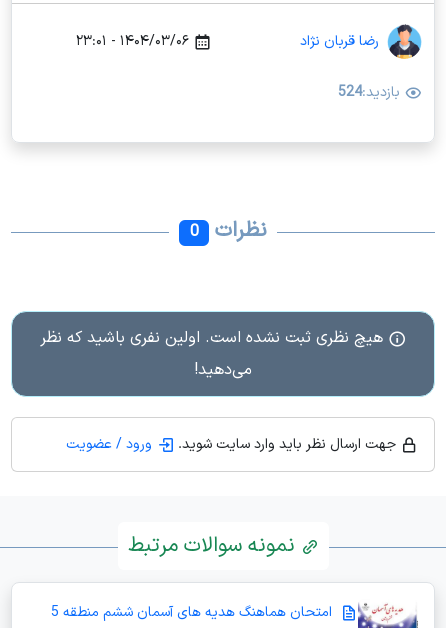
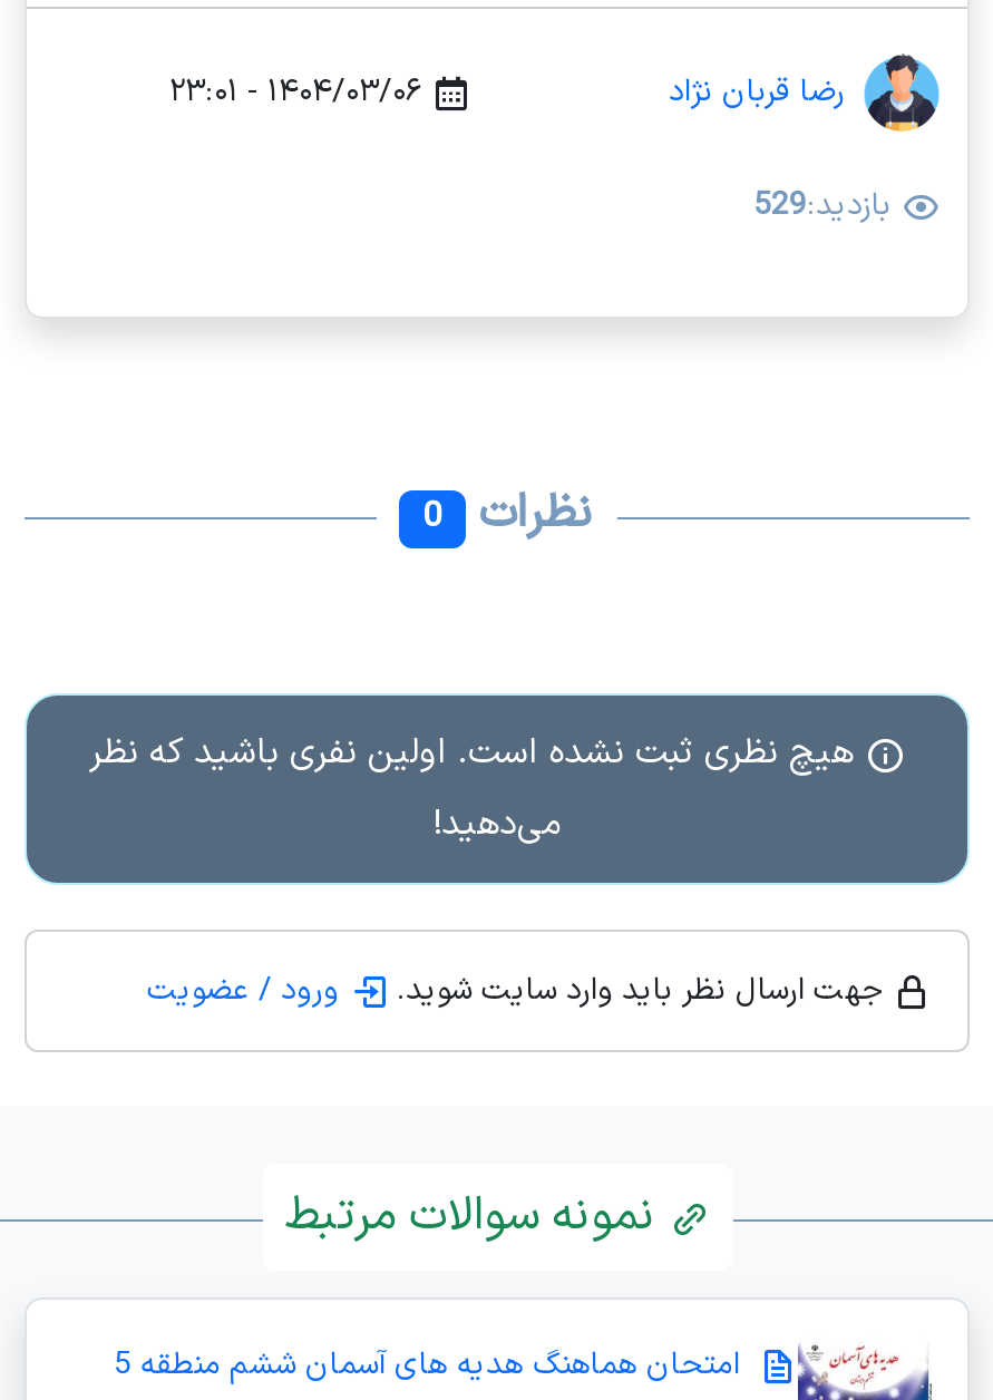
[338,82,400,103] بازدید:524 -> [753,183,892,230] بازدید:529

